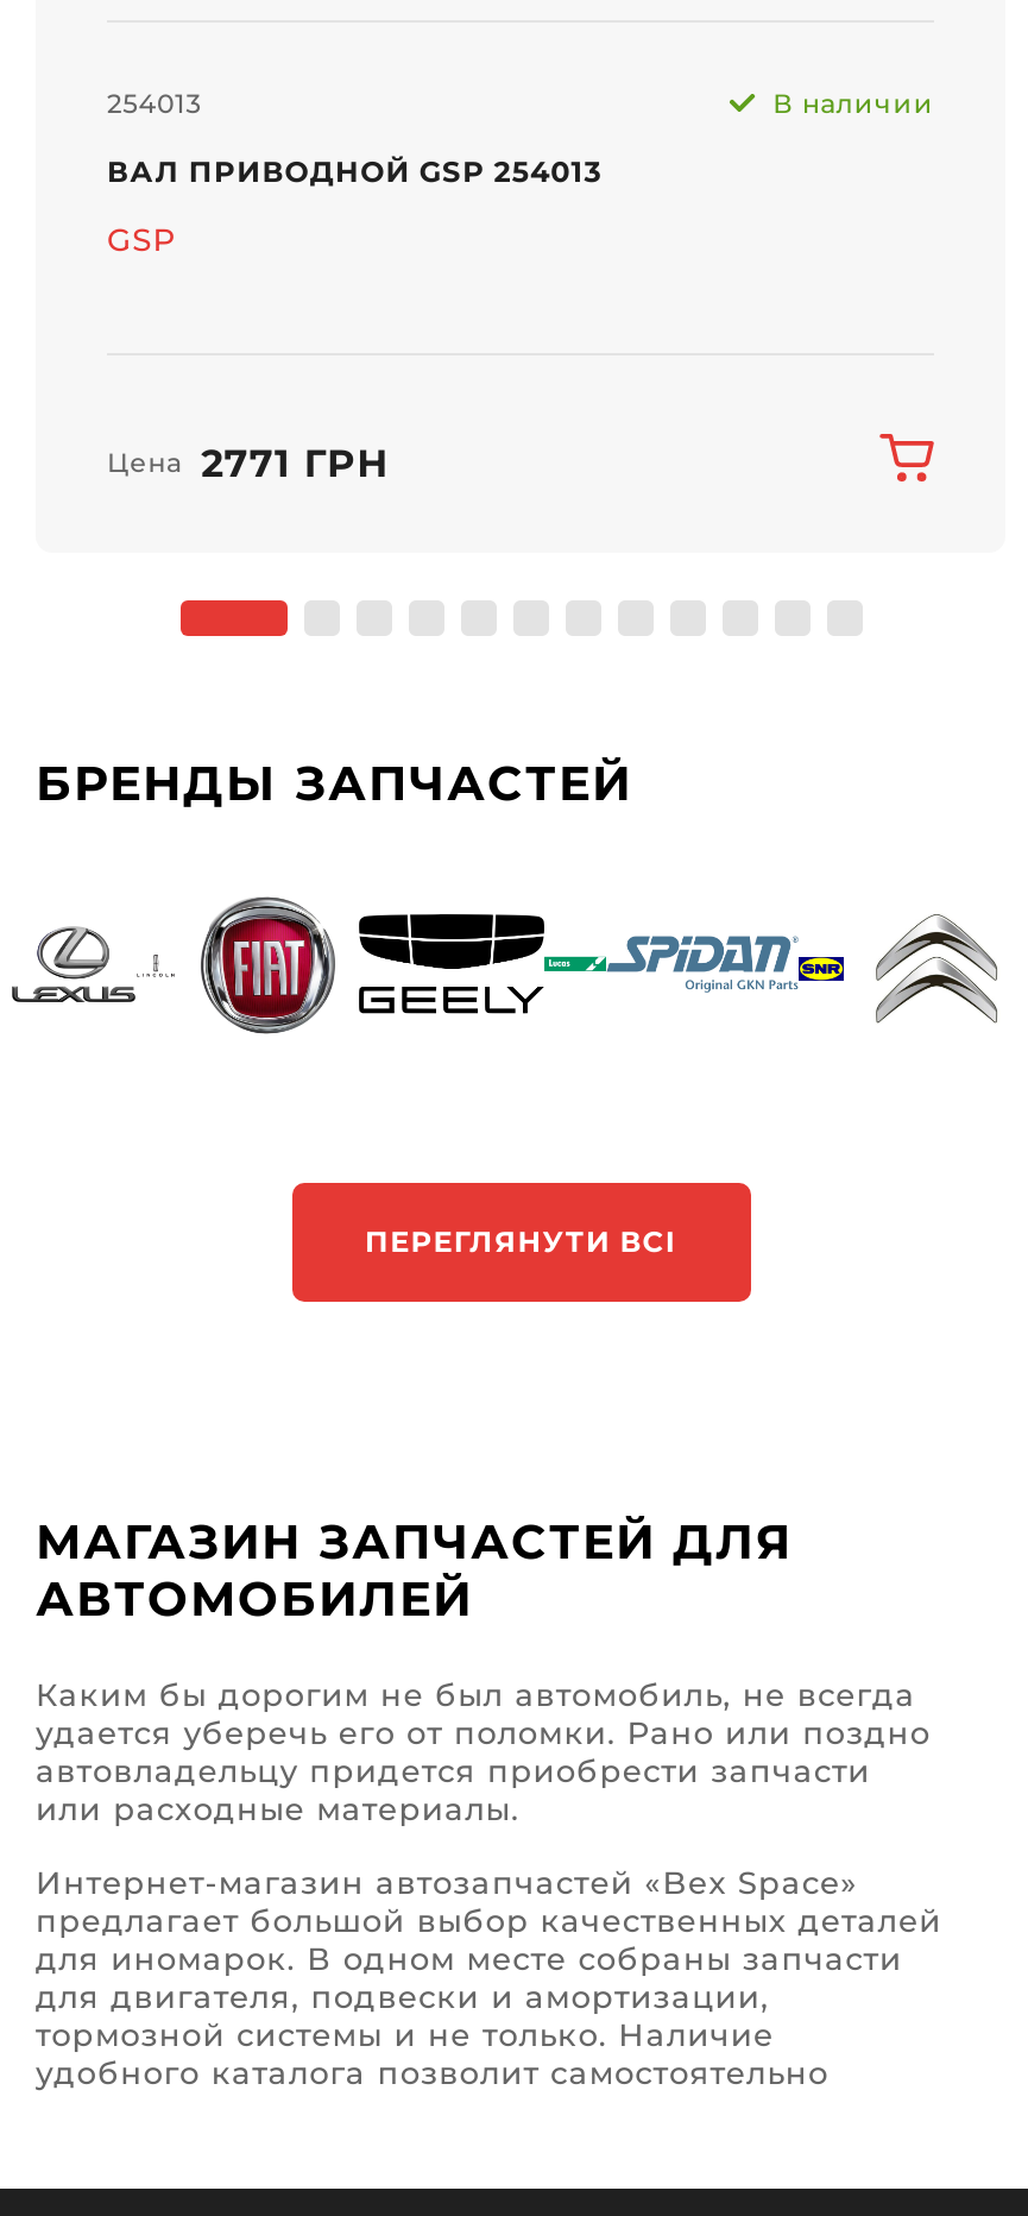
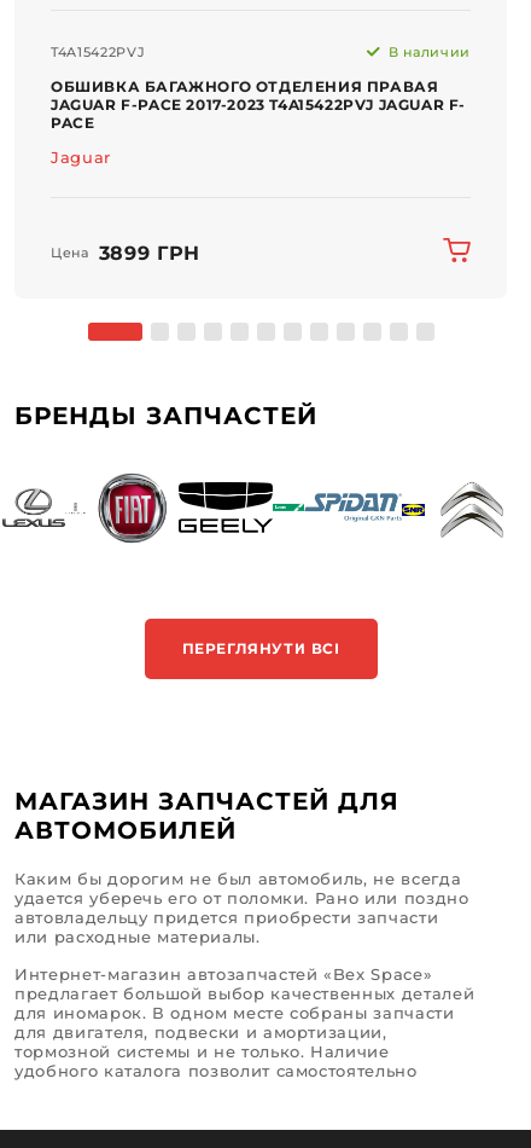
[107,87,202,121] 254013 -> [51,44,145,61] T4A15422PVJ
[107,154,602,190] ВАЛ ПРИВОДНОЙ GSP 254013 -> [51,78,466,132] ОБШИВКА БАГАЖНОГО ОТДЕЛЕНИЯ ПРАВАЯ | JAGUAR F-PACE 2017-2023 T4A15422PVJ JAGUAR F- | PACE
[107,221,176,259] GSP -> [51,148,111,167] Jaguar
[107,442,389,487] Цена 2771 ГРН -> [51,242,200,265] Цена 3899 ГРН

